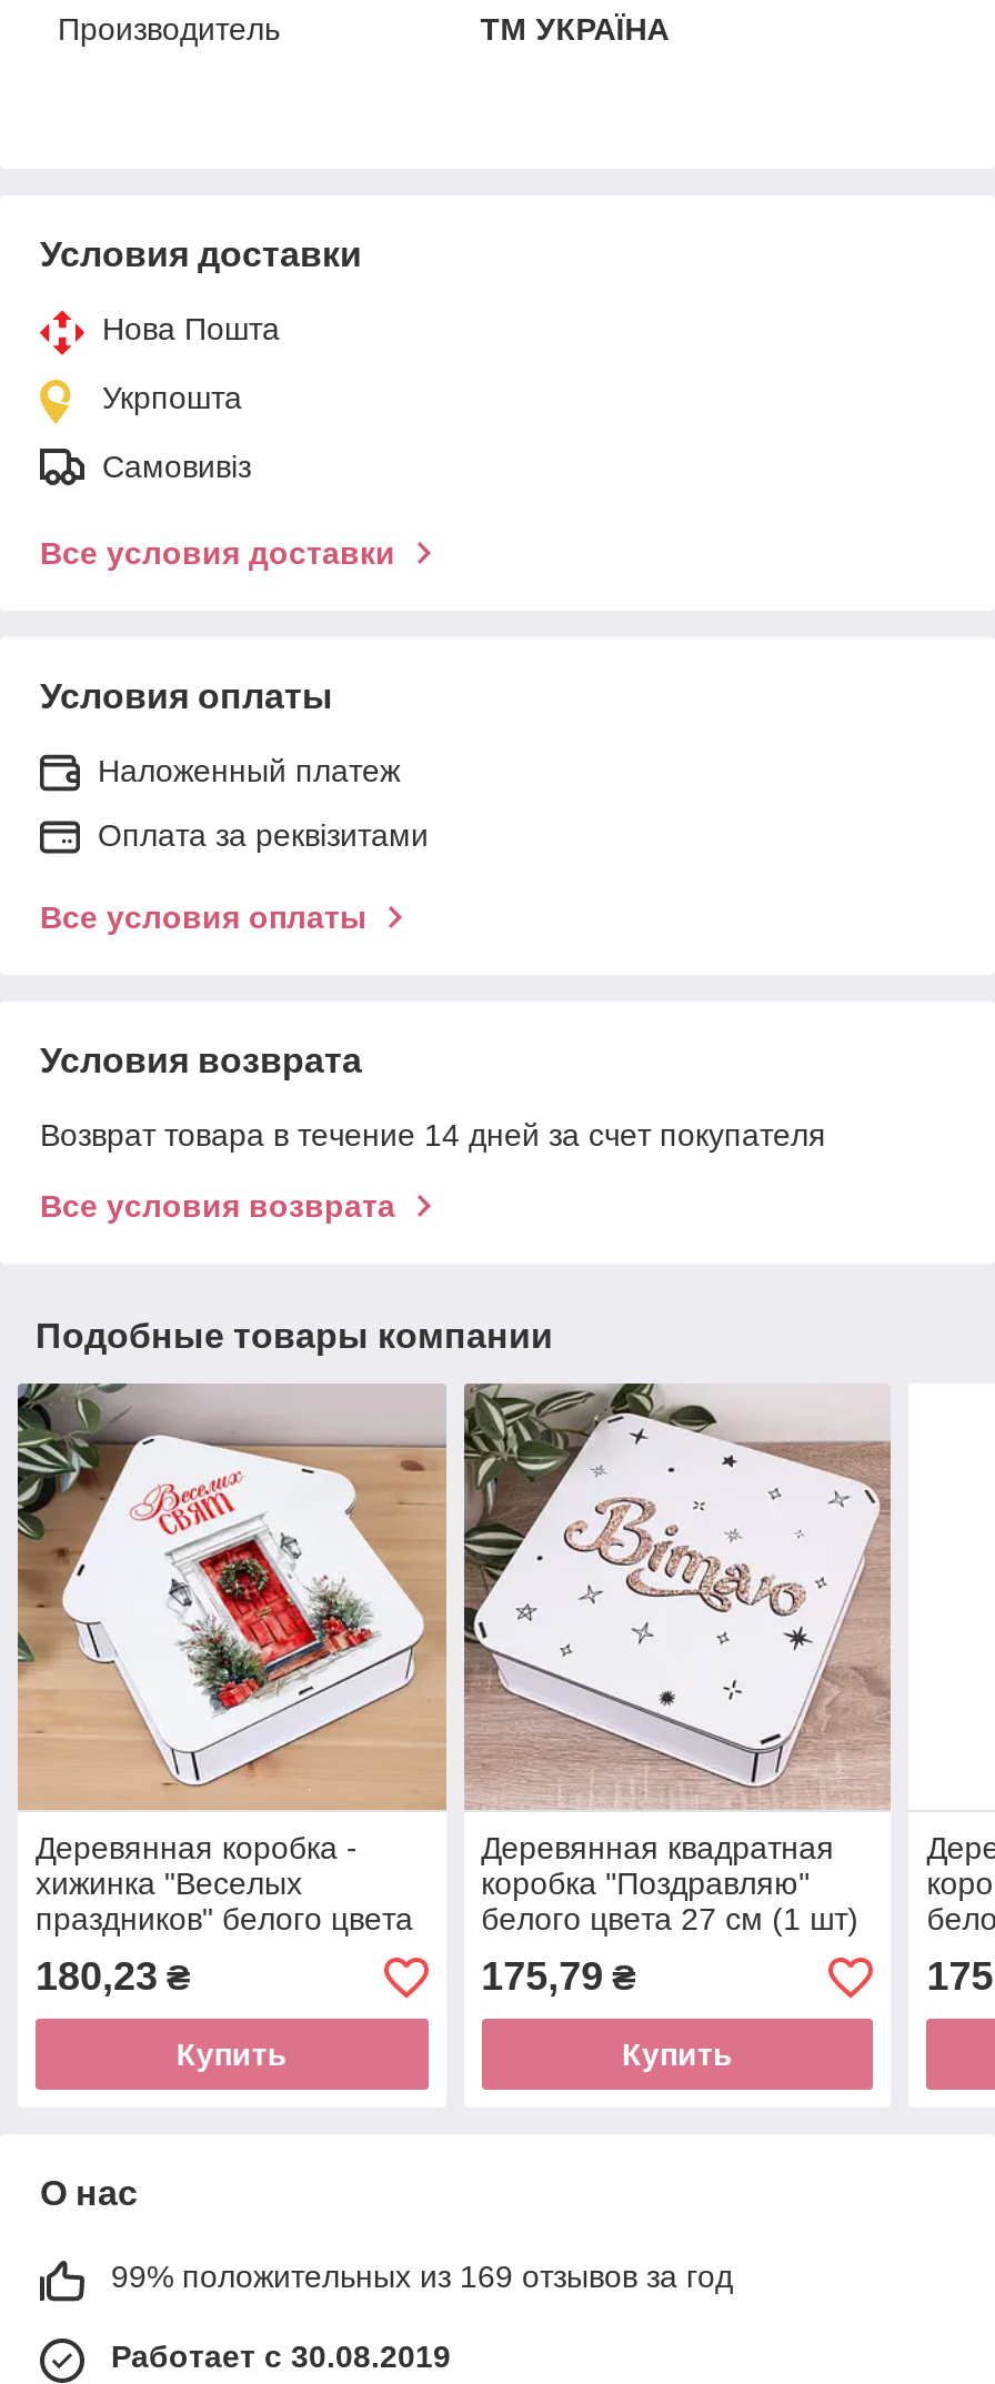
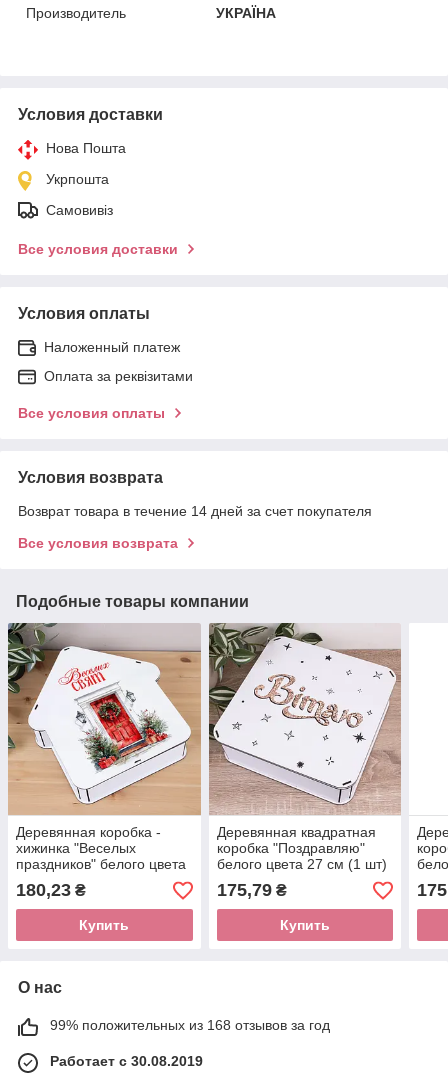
[480,11,669,46] ТМ УКРАЇНА -> [216,5,276,21] УКРАЇНА
[111,2259,733,2295] 99% положительных из 169 отзывов за год -> [50,1017,330,1033] 99% положительных из 168 отзывов за год

